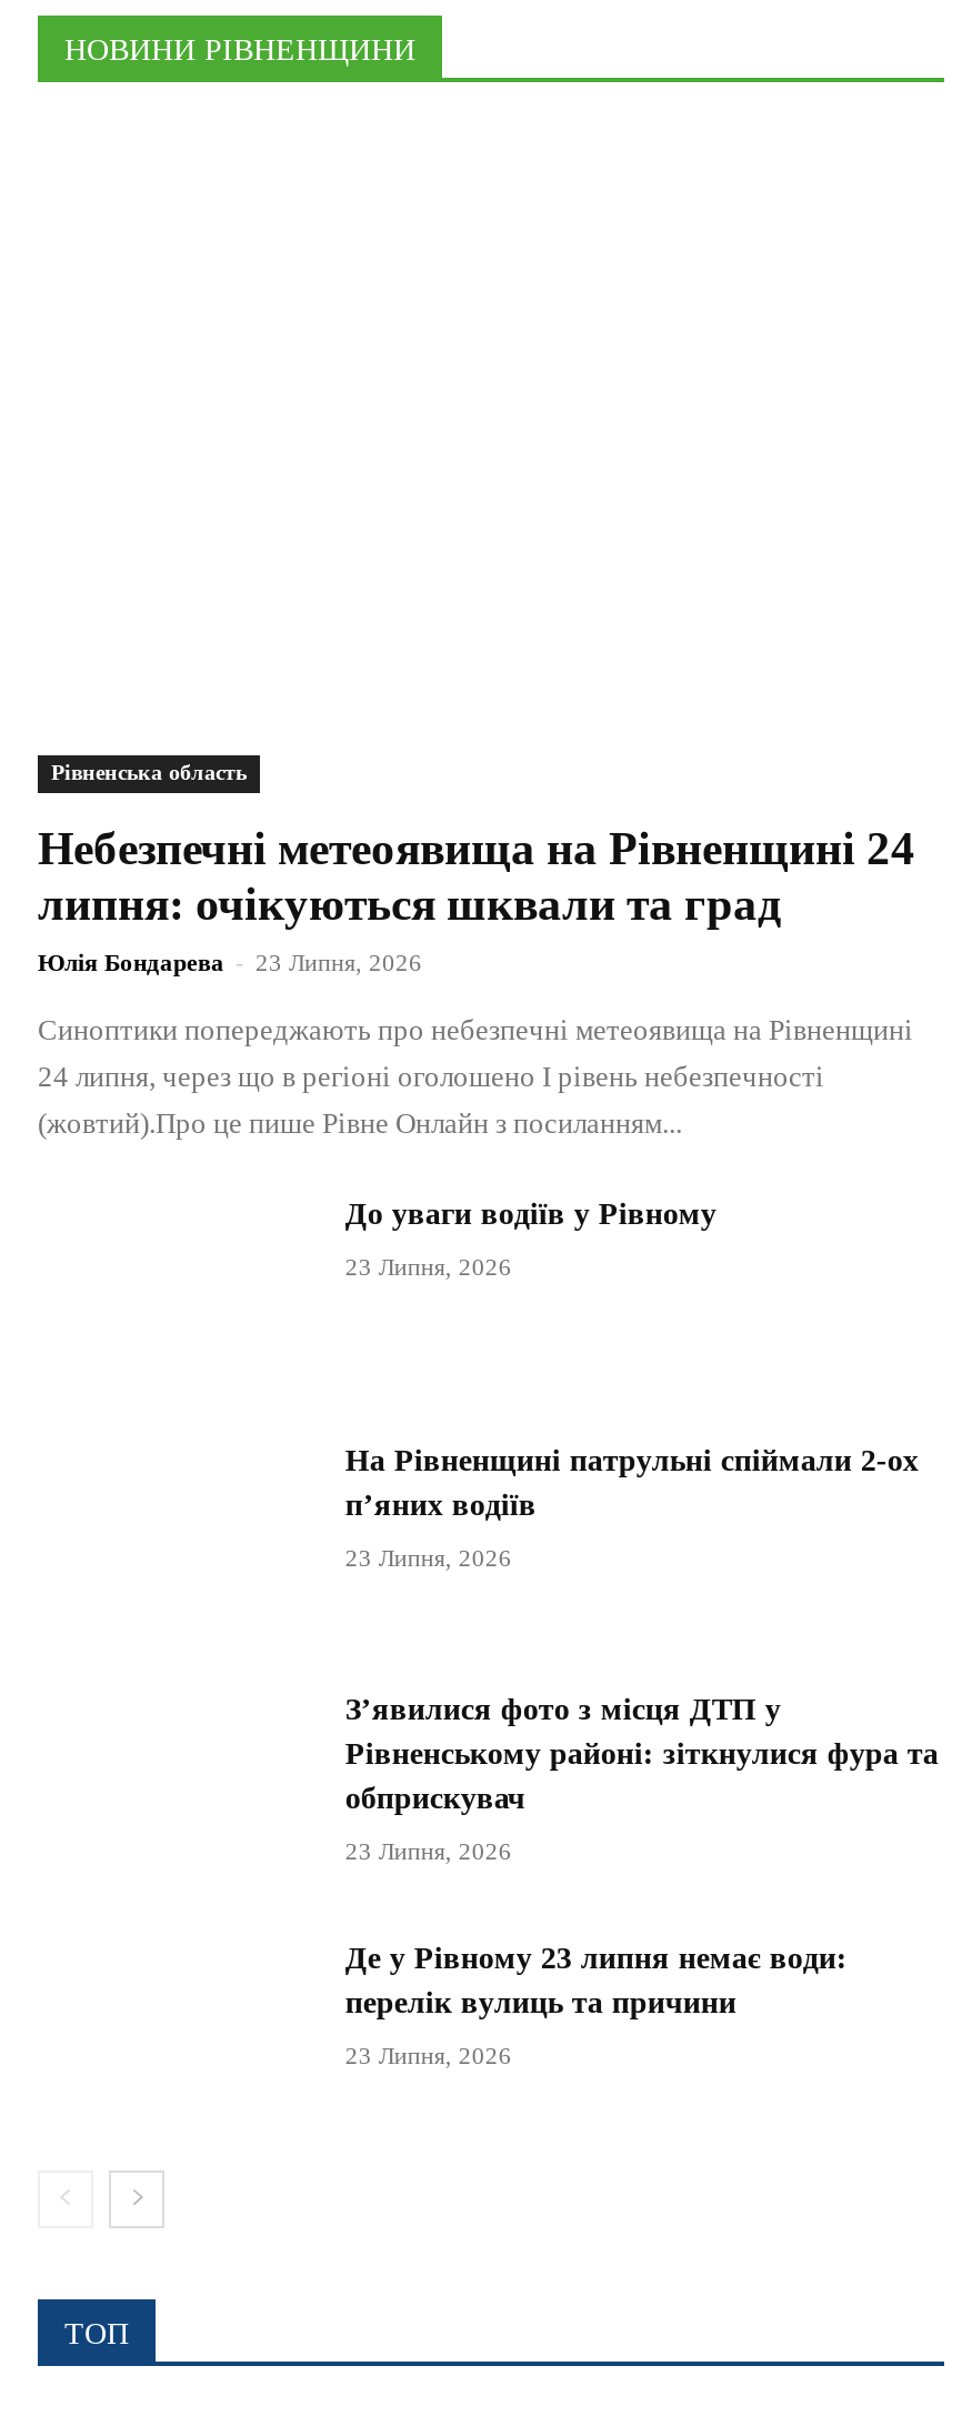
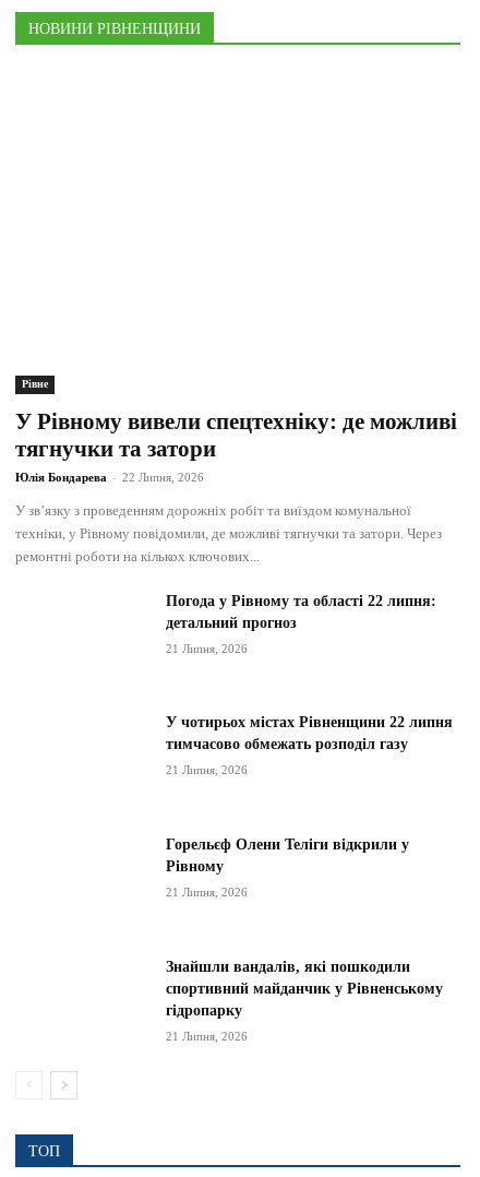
[51,759,247,783] Рівненська область -> [22,377,48,389] Рівне
[38,821,915,974] Небезпечні метеоявища на Рівненщині 24 | липня: очікуються шквали та град | Юлія Бондарева - 23 Липня, 2026 -> [15,408,457,483] У Рівному вивели спецтехніку: де можливі | тягнучки та затори | Юлія Бондарева - 22 Липня, 2026
[38,1012,913,1139] Синоптики попереджають про небезпечні метеоявища на Рівненщині | 24 липня, через що в регіоні оголошено І рівень небезпечності | (жовтий).Про це пише Рівне Онлайн з посиланням... -> [15,502,442,564] У зв’язку з проведенням дорожніх робіт та виїздом комунальної | техніки, у Рівному повідомили, де можливі тягнучки та затори. Через | ремонтні роботи на кількох ключових...
[345,1196,716,1230] До уваги водіїв у Рівному -> [166,592,437,631] Погода у Рівному та області 22 липня: | детальний прогноз
[345,1252,512,1279] 23 Липня, 2026 -> [166,641,248,655] 21 Липня, 2026
[345,1444,918,1522] На Рівненщині патрульні спіймали 2-ох | п’яних водіїв -> [166,714,453,752] У чотирьох містах Рівненщини 22 липня | тимчасово обмежать розподіл газу
[345,1544,512,1571] 23 Липня, 2026 -> [166,763,248,777] 21 Липня, 2026
[345,1693,938,1815] З’явилися фото з місця ДТП у | Рівненському районі: зіткнулися фура та | обприскувач -> [166,836,410,874] Горельєф Олени Теліги відкрили у | Рівному
[345,1837,512,1864] 23 Липня, 2026 -> [166,885,248,898] 21 Липня, 2026
[345,1941,847,2018] Де у Рівному 23 липня немає води: | перелік вулиць та причини -> [166,958,443,1018] Знайшли вандалів, які пошкодили | спортивний майданчик у Рівненському | гідропарку
[345,2041,512,2067] 23 Липня, 2026 -> [166,1029,248,1042] 21 Липня, 2026

